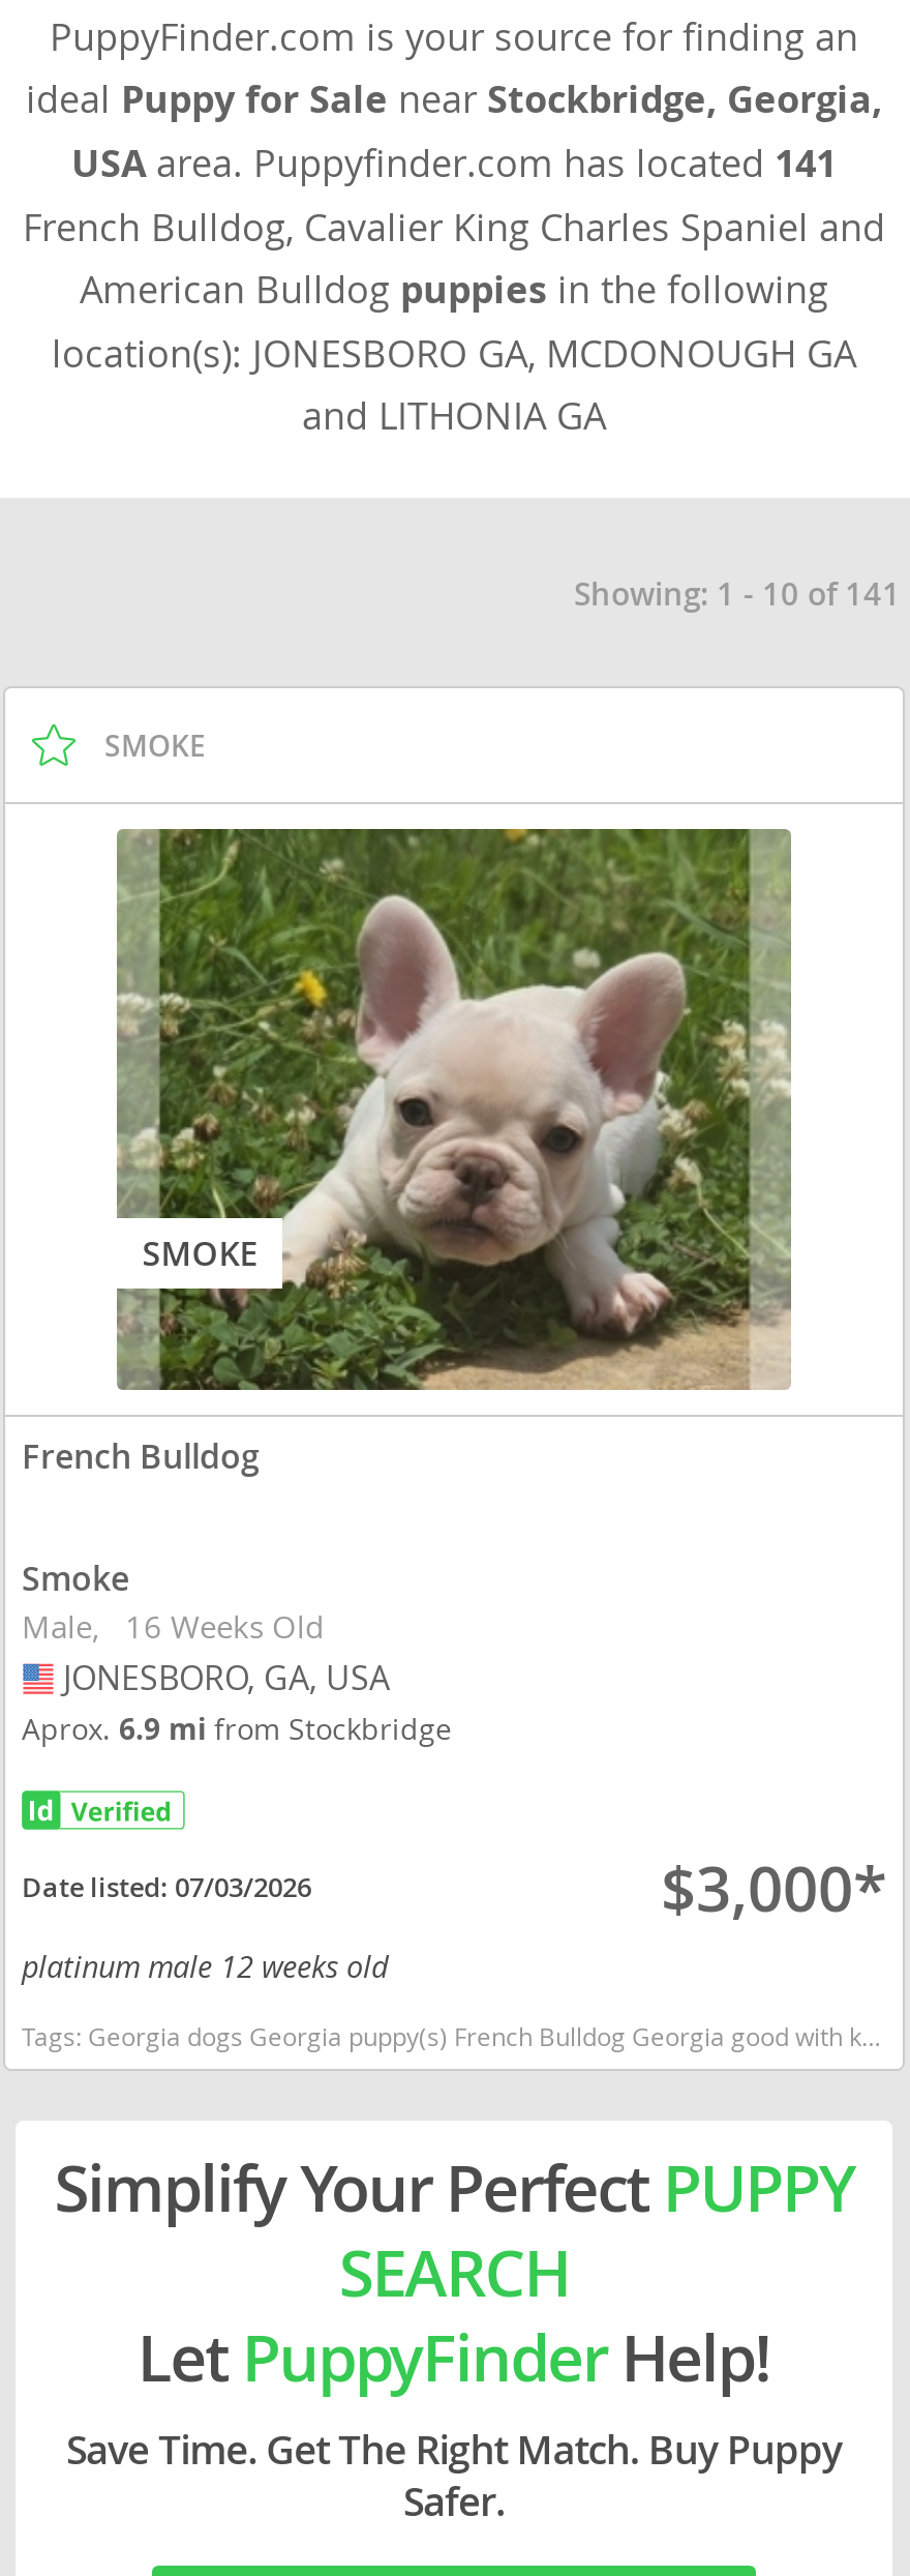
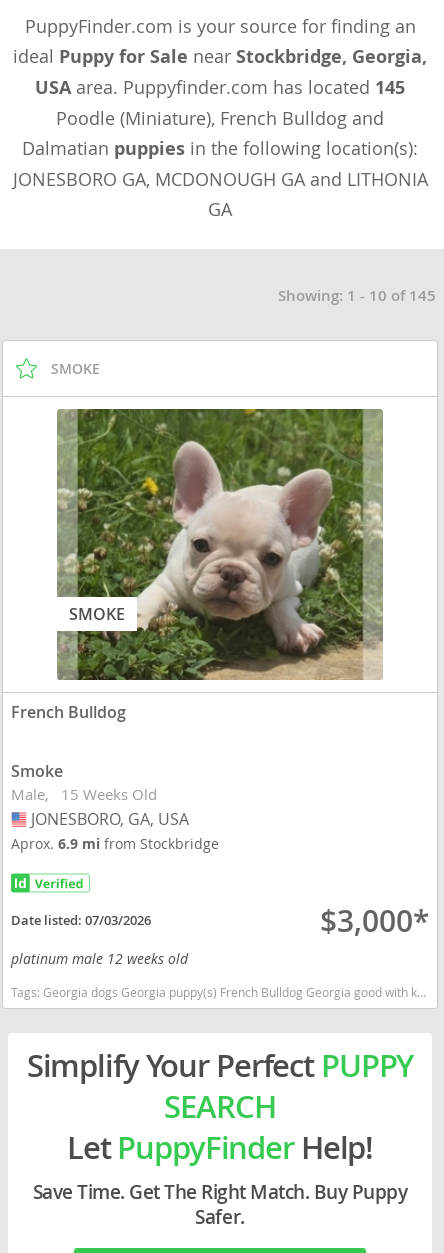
[23,138,885,440] USA area. Puppyfinder.com has located 141 | French Bulldog, Cavalier King Charles Spaniel and | American Bulldog puppies in the following | location(s): JONESBORO GA, MCDONOUGH GA | and LITHONIA GA -> [12,75,427,221] USA area. Puppyfinder.com has located 145 | Poodle (Miniature), French Bulldog and | Dalmatian puppies in the following location(s): | JONESBORO GA, MCDONOUGH GA and LITHONIA | GA
[574,572,901,616] Showing: 1 - 10 of 141 -> [278,285,436,306] Showing: 1 - 10 of 145
[22,1606,324,1647] Male 16 Weeks Old -> [11,784,157,804] Male 15 Weeks Old

